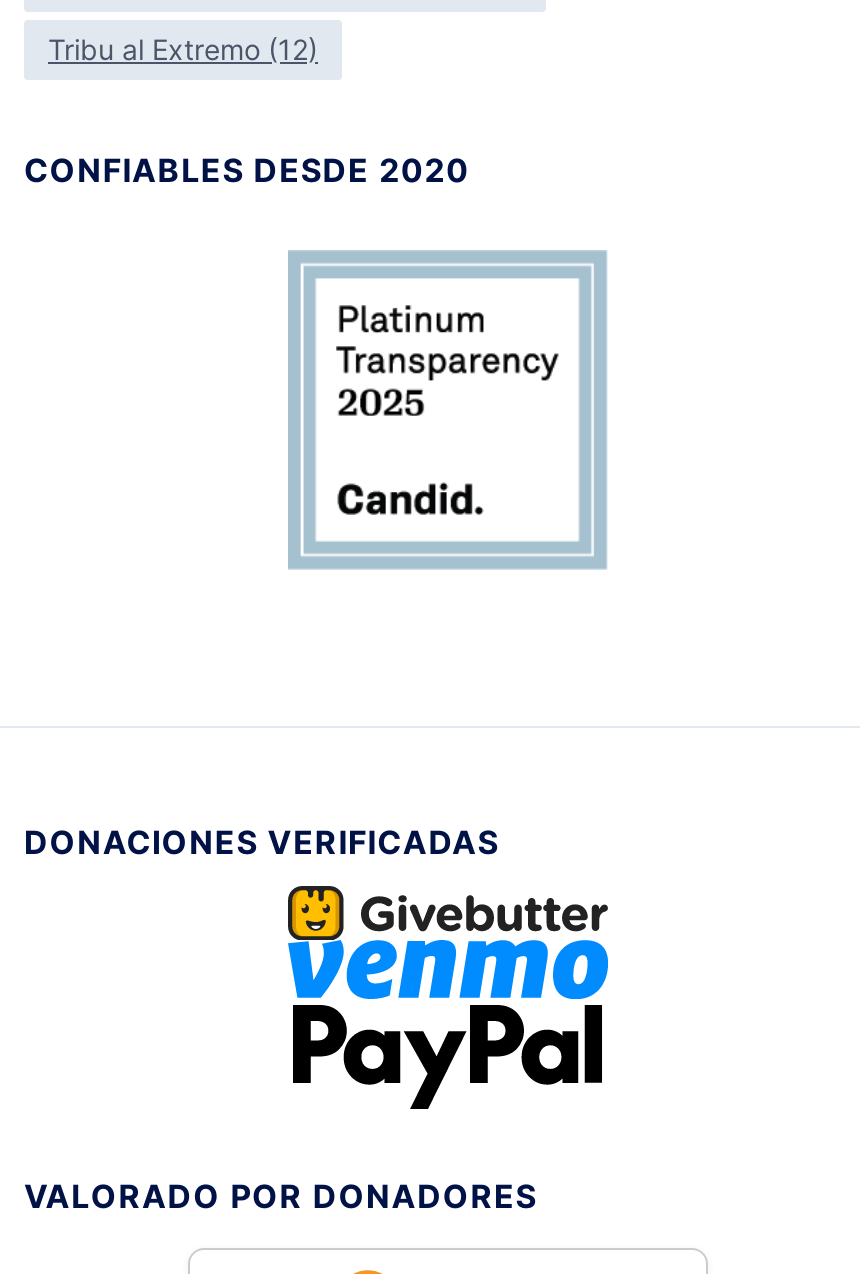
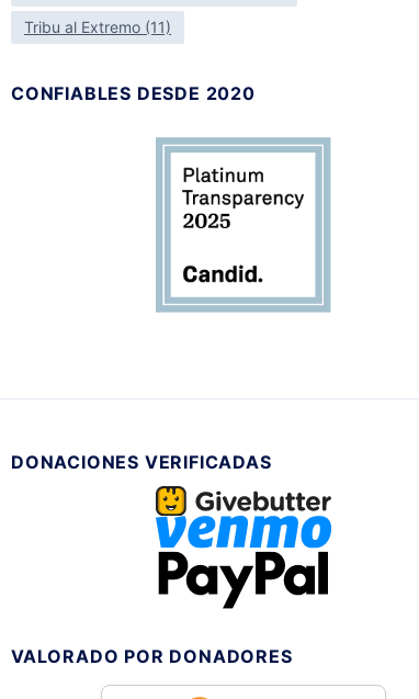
[48,31,318,65] Tribu al Extremo (12) -> [24,17,171,36] Tribu al Extremo (11)

